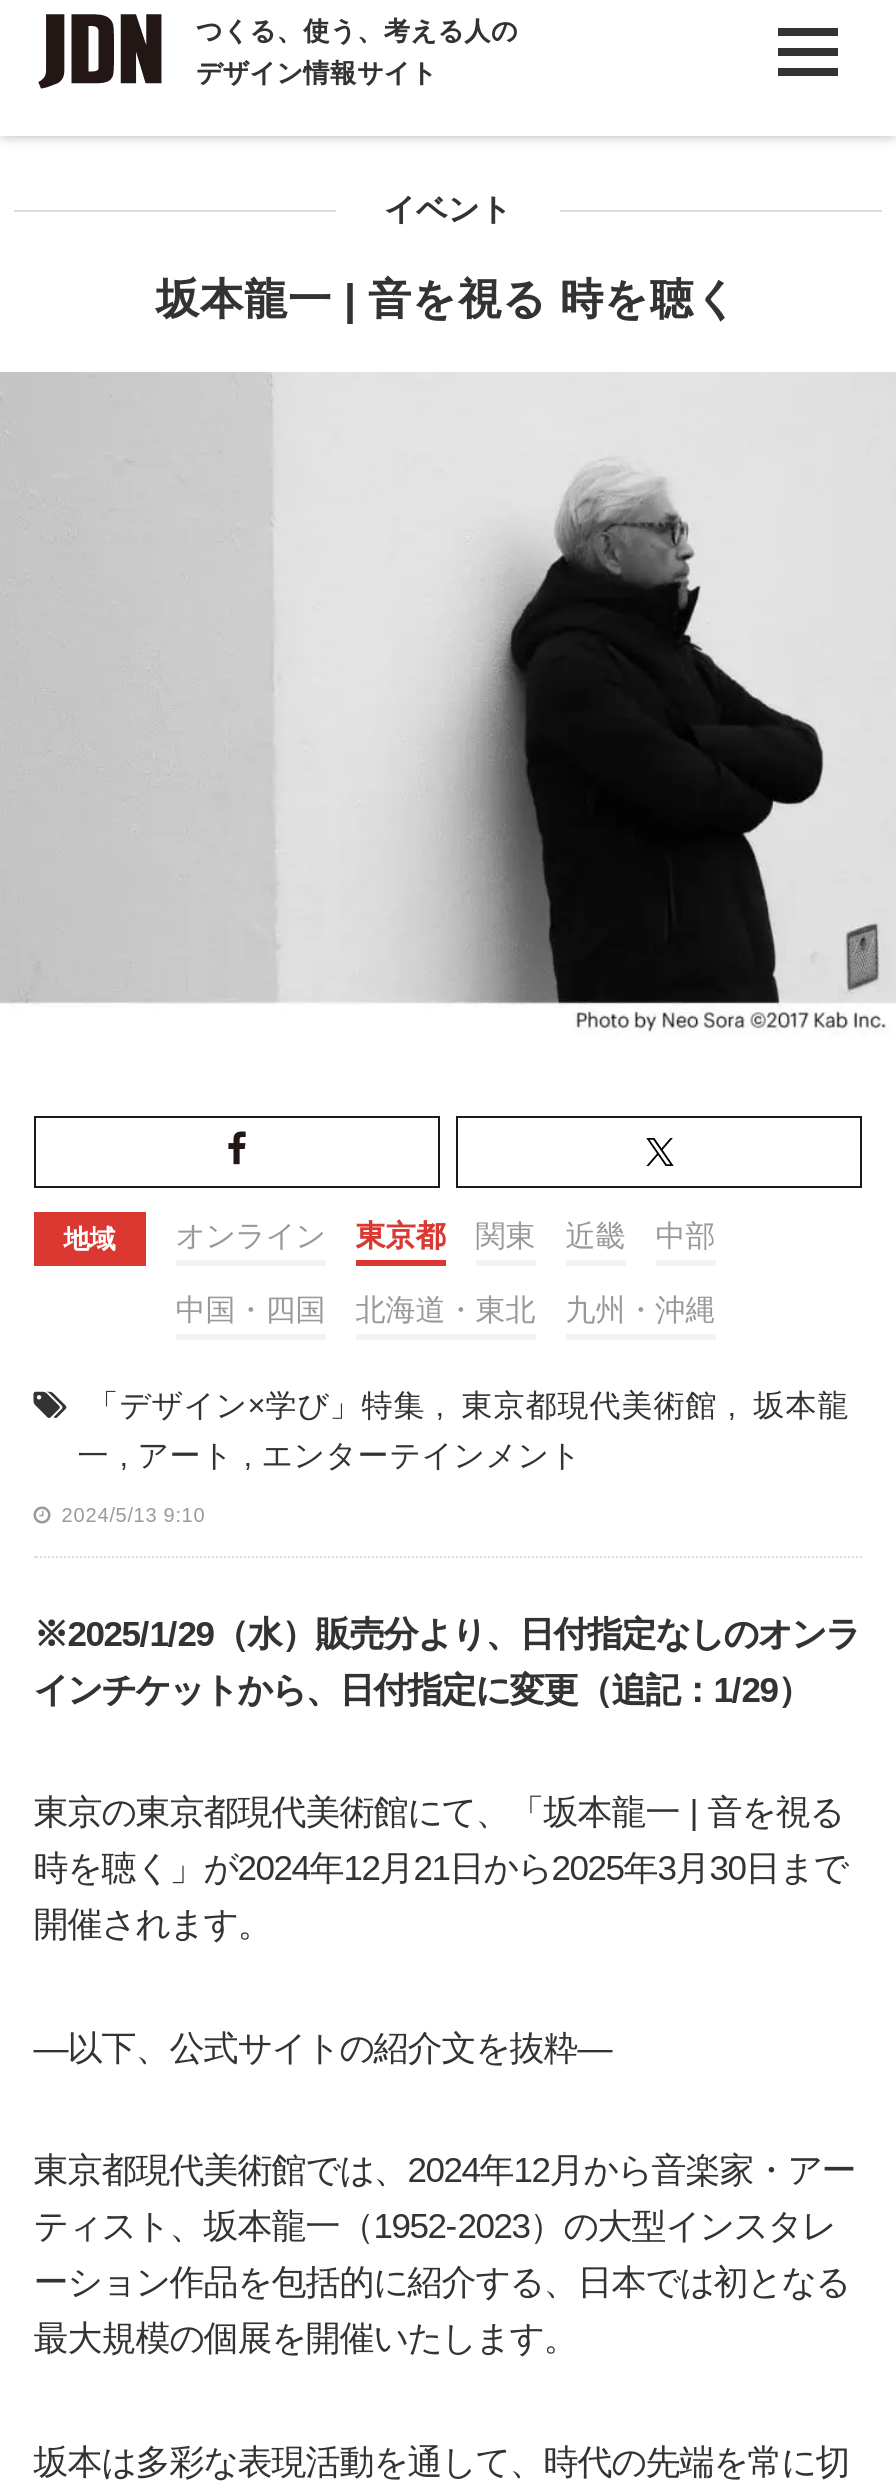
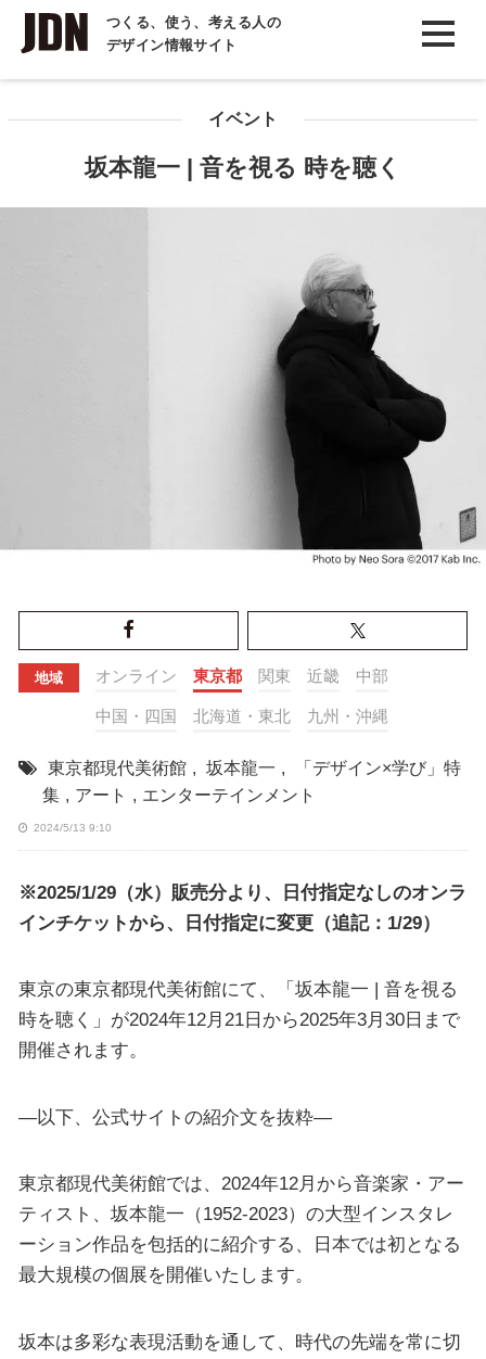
[87,1388,849,1422] 「デザイン×学び」特集 , 東京都現代美術館 , 坂本龍 -> [47,759,461,777] 東京都現代美術館 , 坂本龍一 , 「デザイン×学び」特
[77,1438,581,1472] 一 , アート , エンターテインメント -> [42,786,315,804] 集 , アート , エンターテインメント

